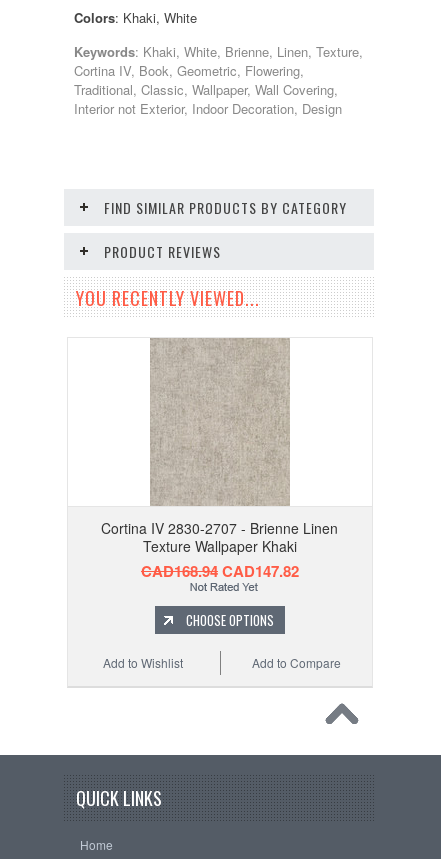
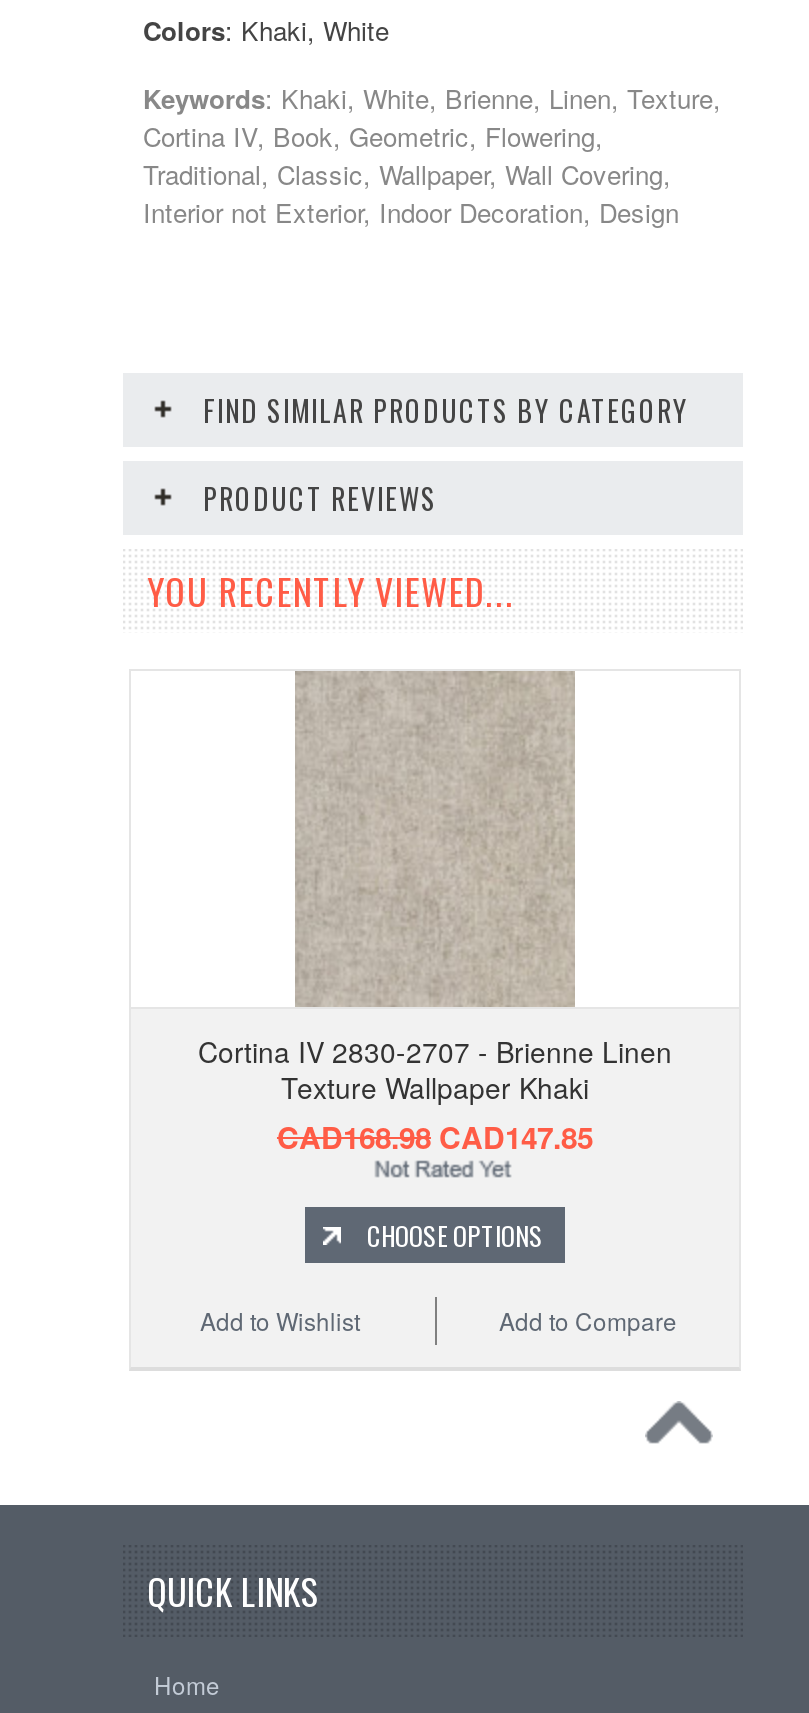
[141,560,299,582] CAD168.94 CAD147.82 -> [277,1116,593,1160] CAD168.98 CAD147.85

